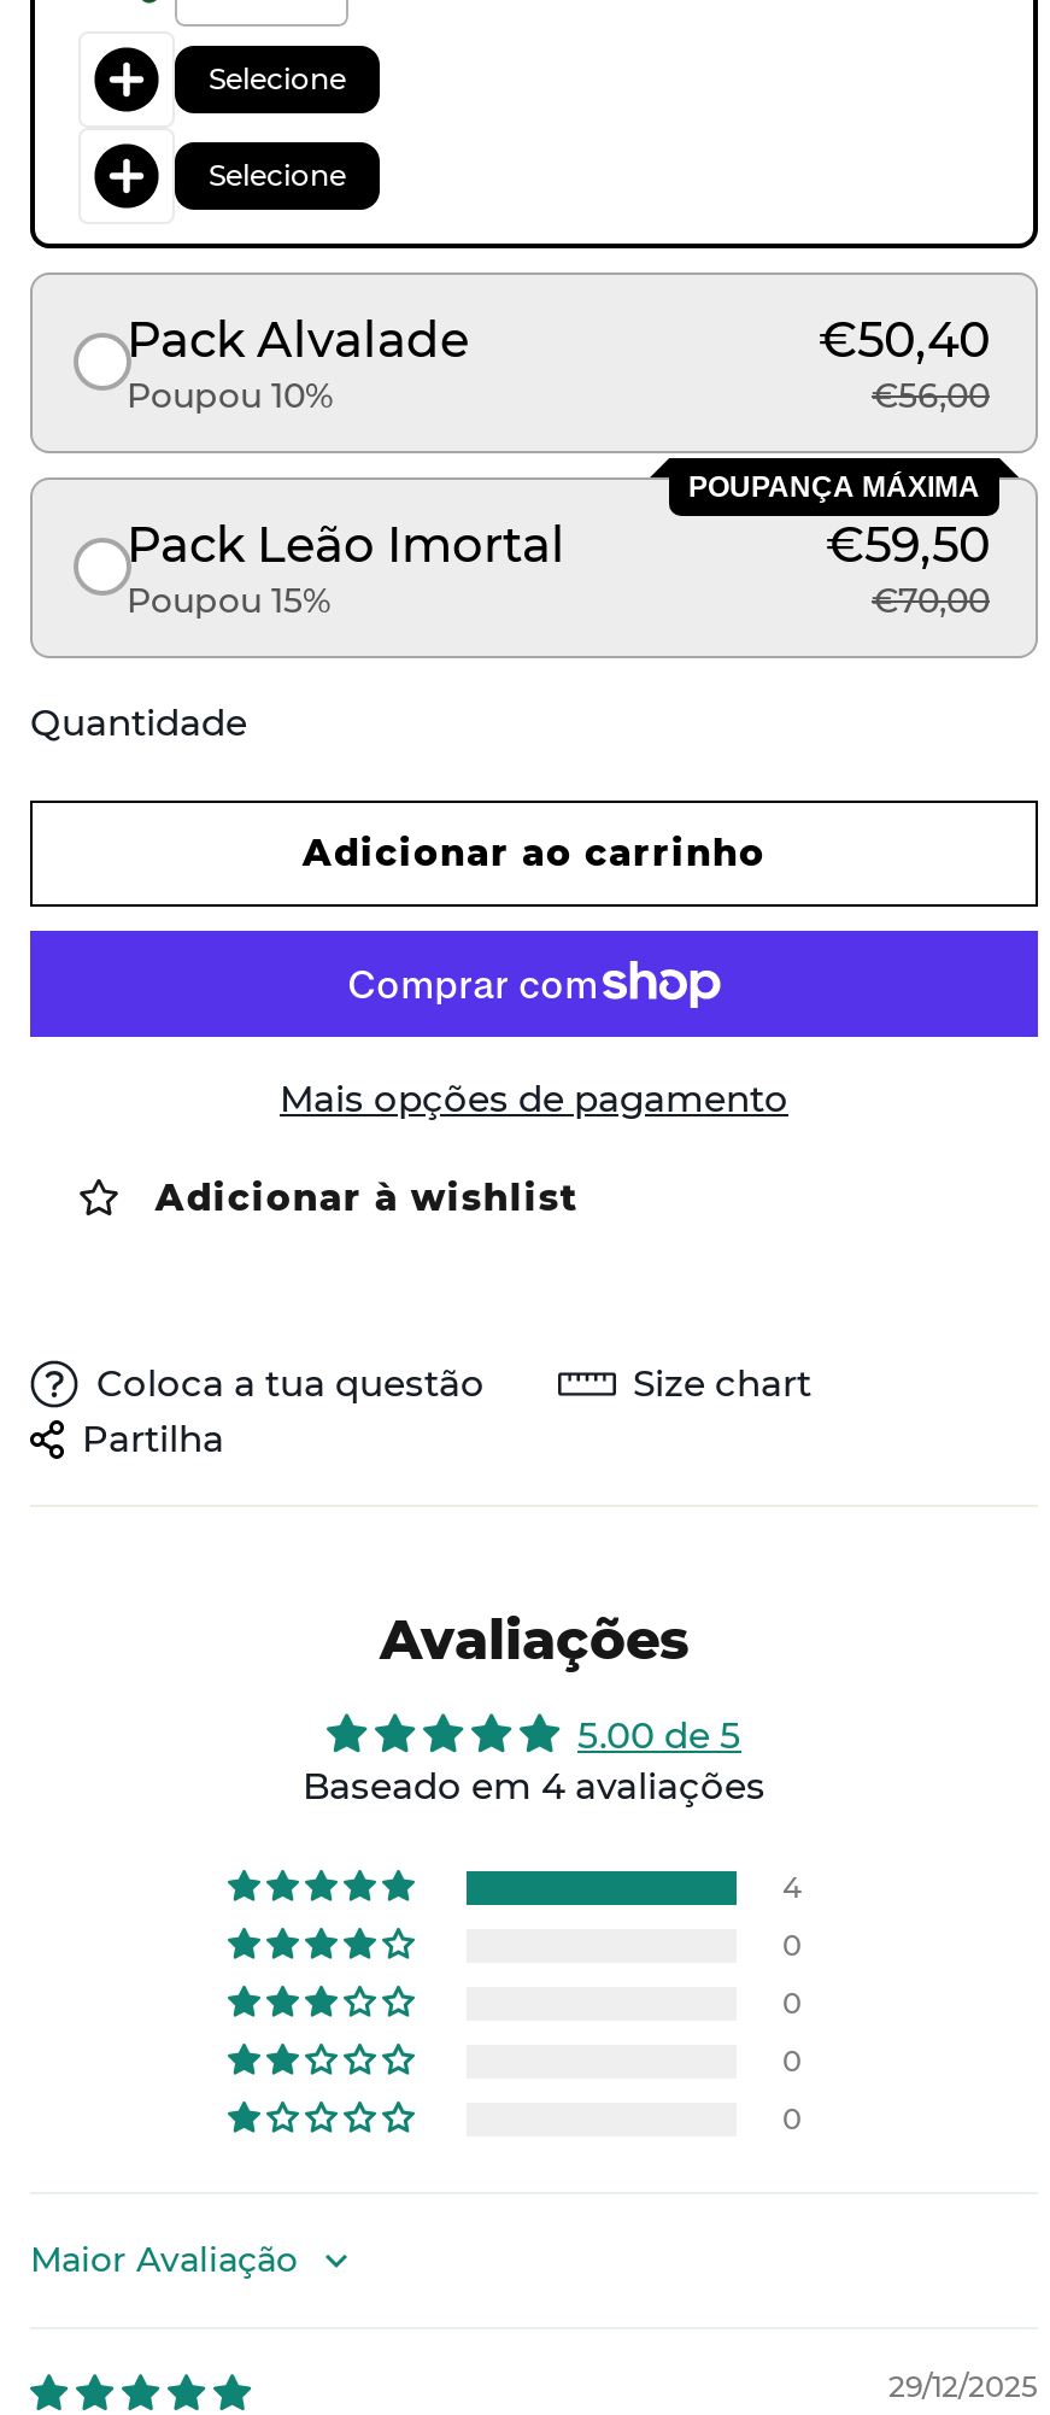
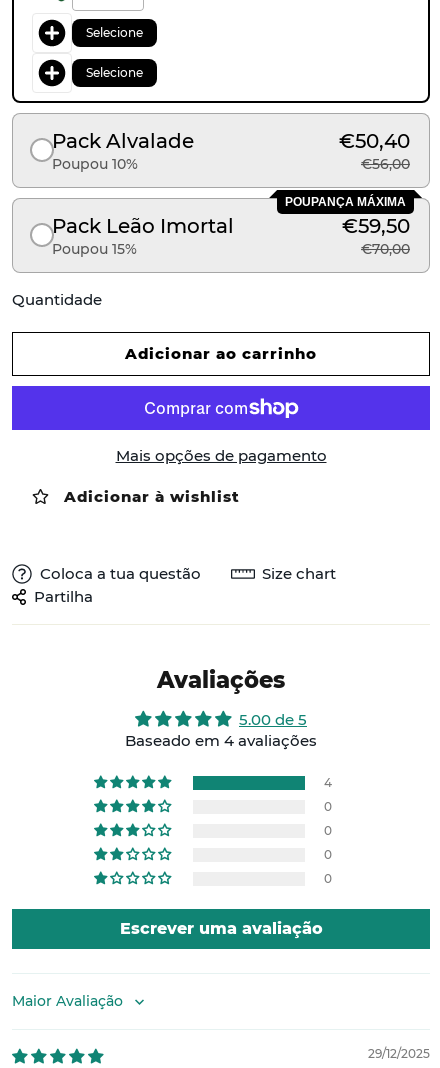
none -> [119,918,322,937] Escrever uma avaliação

